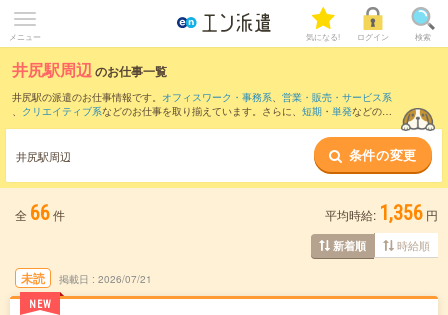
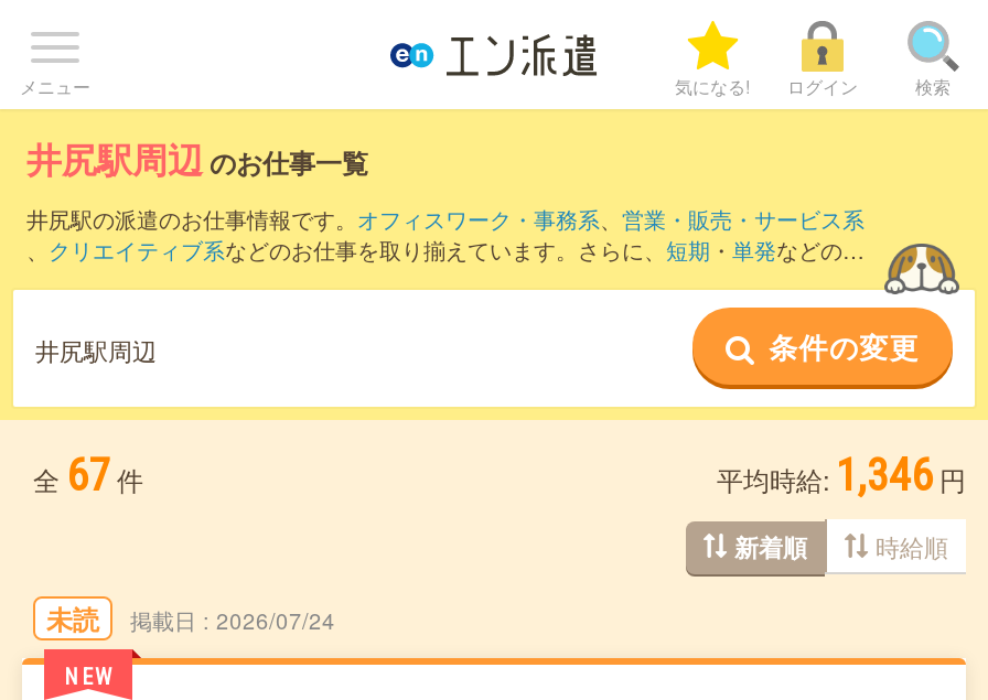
[15,201,65,225] 全 66 件 -> [33,449,143,502] 全 67 件
[325,201,438,225] 平均時給: 1,356 円 -> [717,449,966,502] 平均時給: 1,346 円
[98,272,152,286] 2026/07/21 -> [216,605,335,636] 2026/07/24

